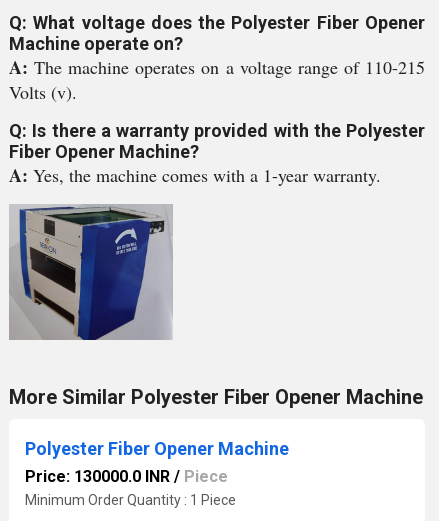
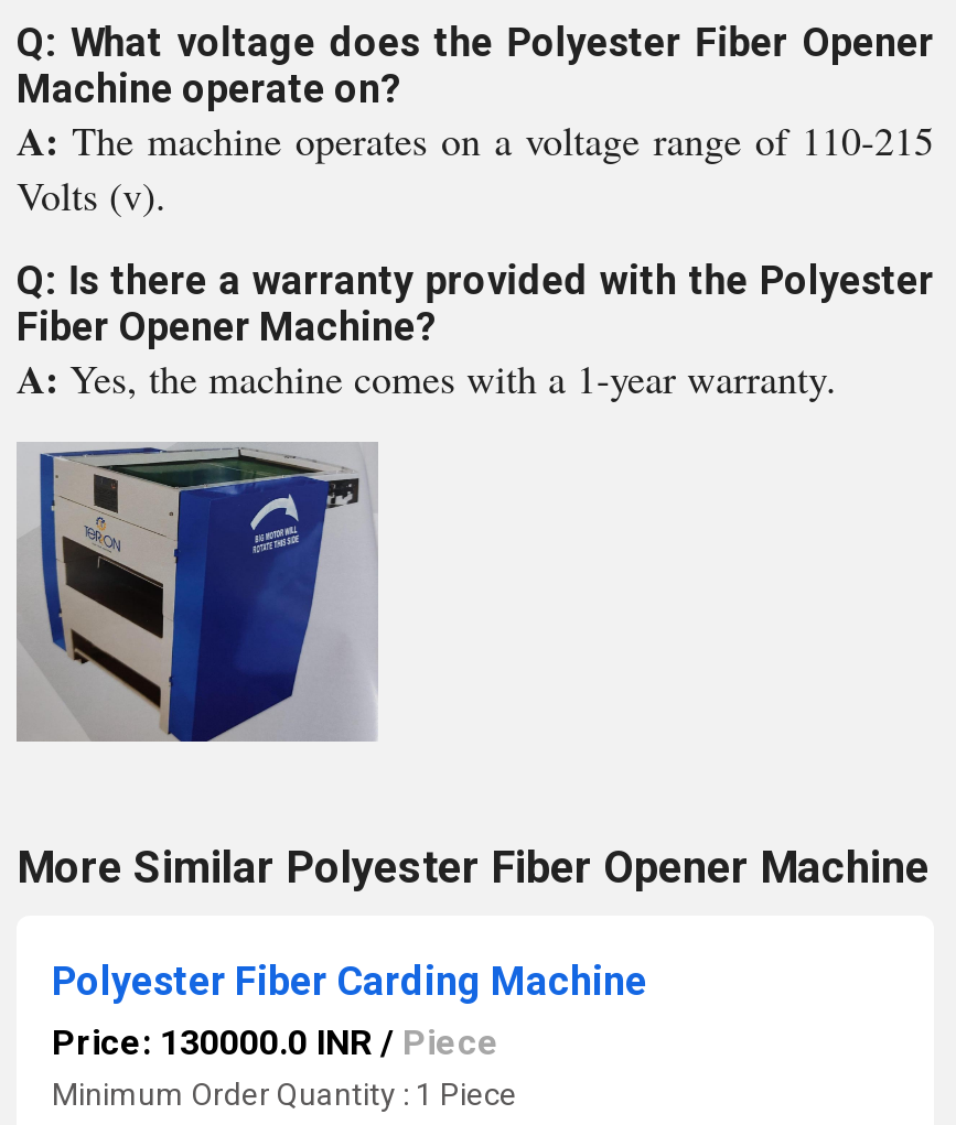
[25,438,289,459] Polyester Fiber Opener Machine -> [52,958,647,1004] Polyester Fiber Carding Machine

